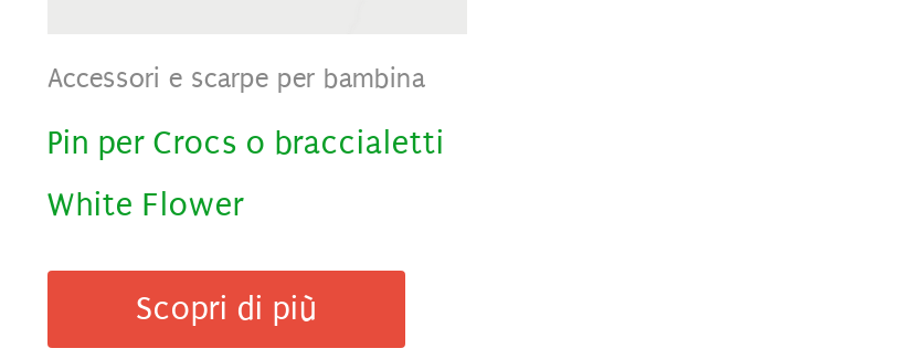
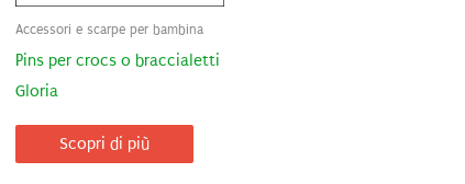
[47,124,445,162] Pin per Crocs o braccialetti -> [15,52,220,70] Pins per crocs o braccialetti
[47,186,244,224] White Flower -> [15,82,58,101] Gloria

